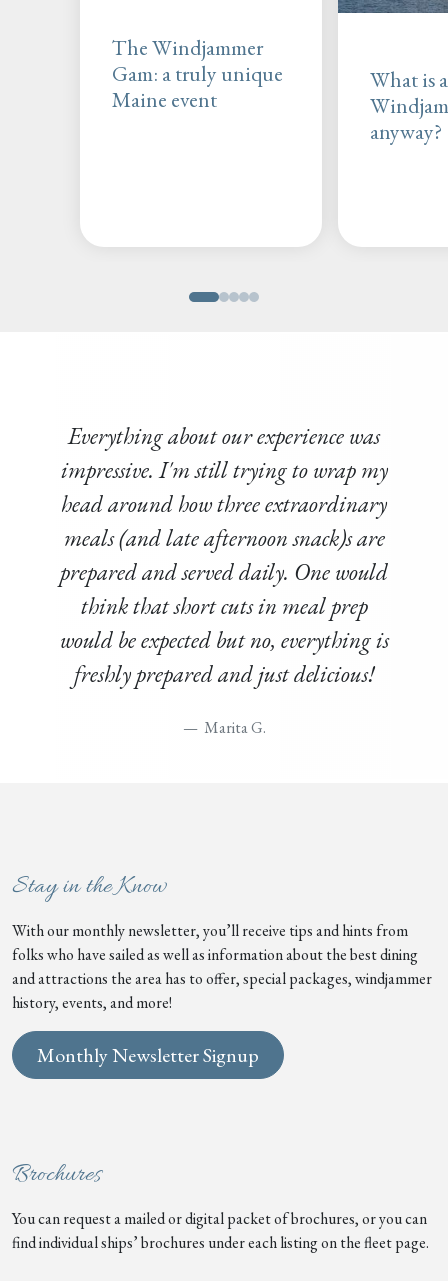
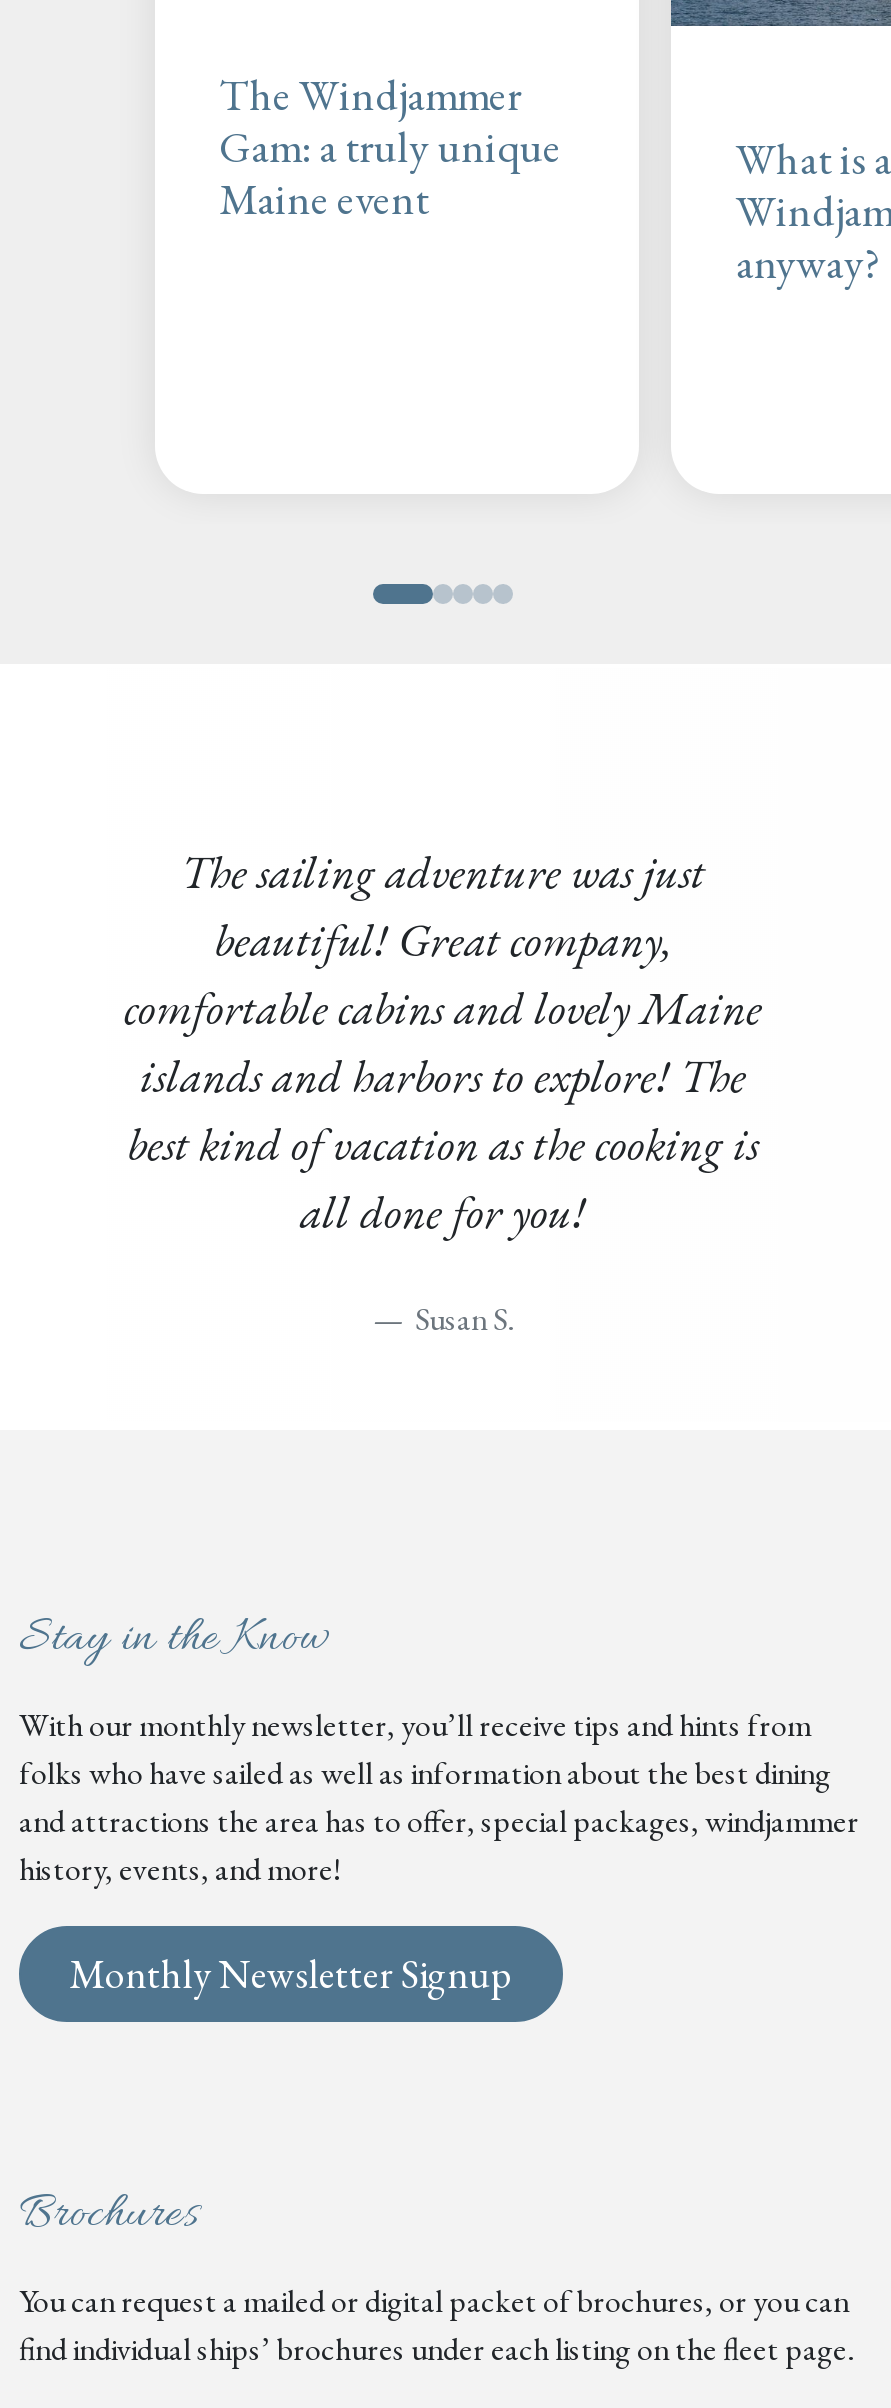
[59,421,388,689] Everything about our experience was | impressive. I'm still trying to wrap my | head around how three extraordinary | meals (and late afternoon snack)s are | prepared and served daily. One would | think that short cuts in meal prep | would be expected but no, everything is | freshly prepared and just delicious! -> [124,842,762,1242] The sailing adventure was just | beautiful! Great company, | comfortable cabins and lovely Maine | islands and harbors to explore! The | best kind of vacation as the cooking is | all done for you!
[200,717,265,738] Marita G. -> [409,1298,513,1340] Susan S.

